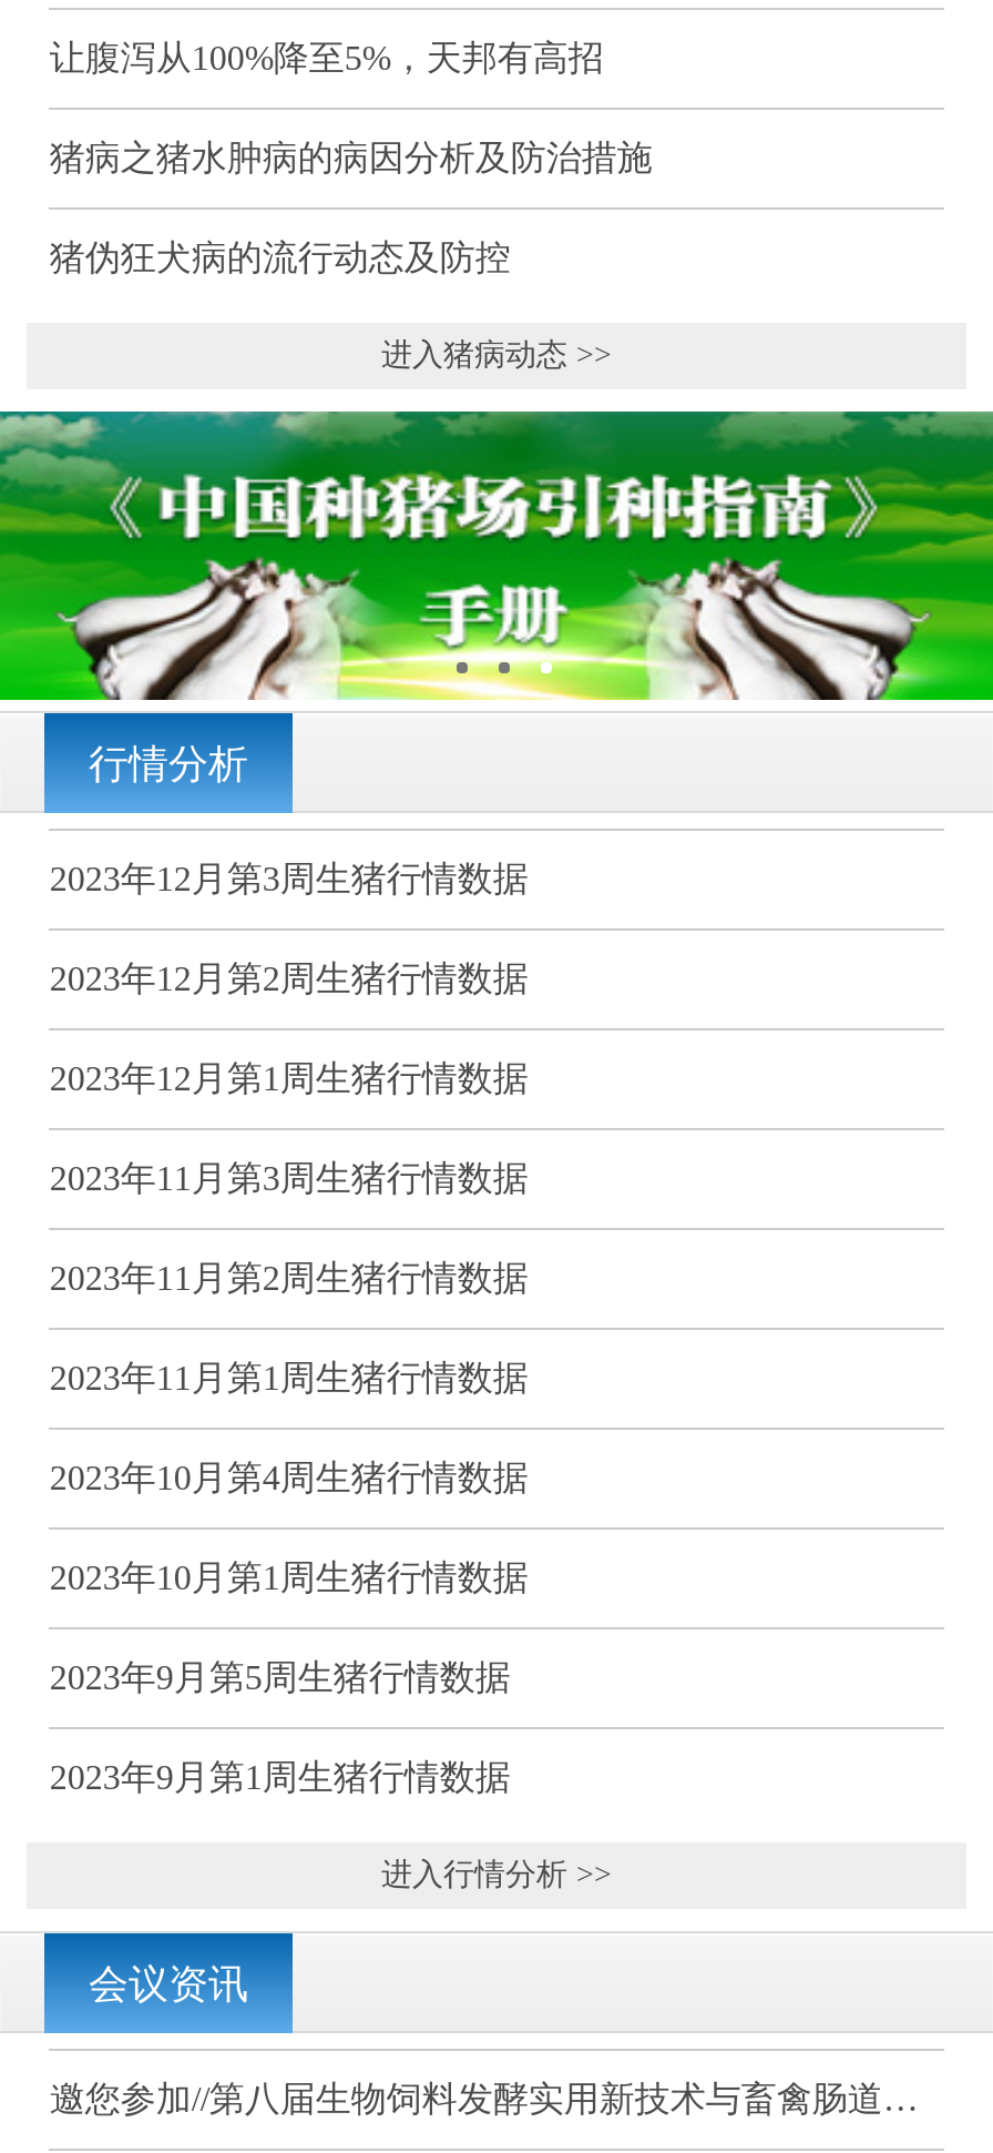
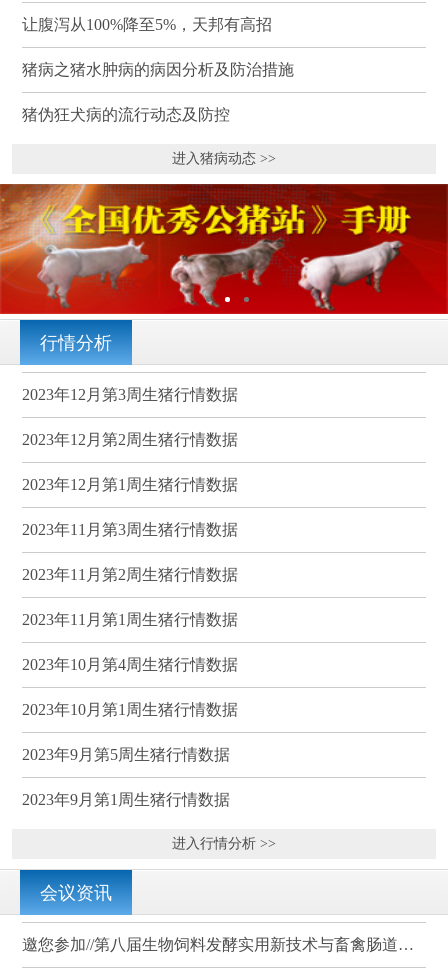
[7,409,986,702] [image] -> [3,183,445,315] [image]

